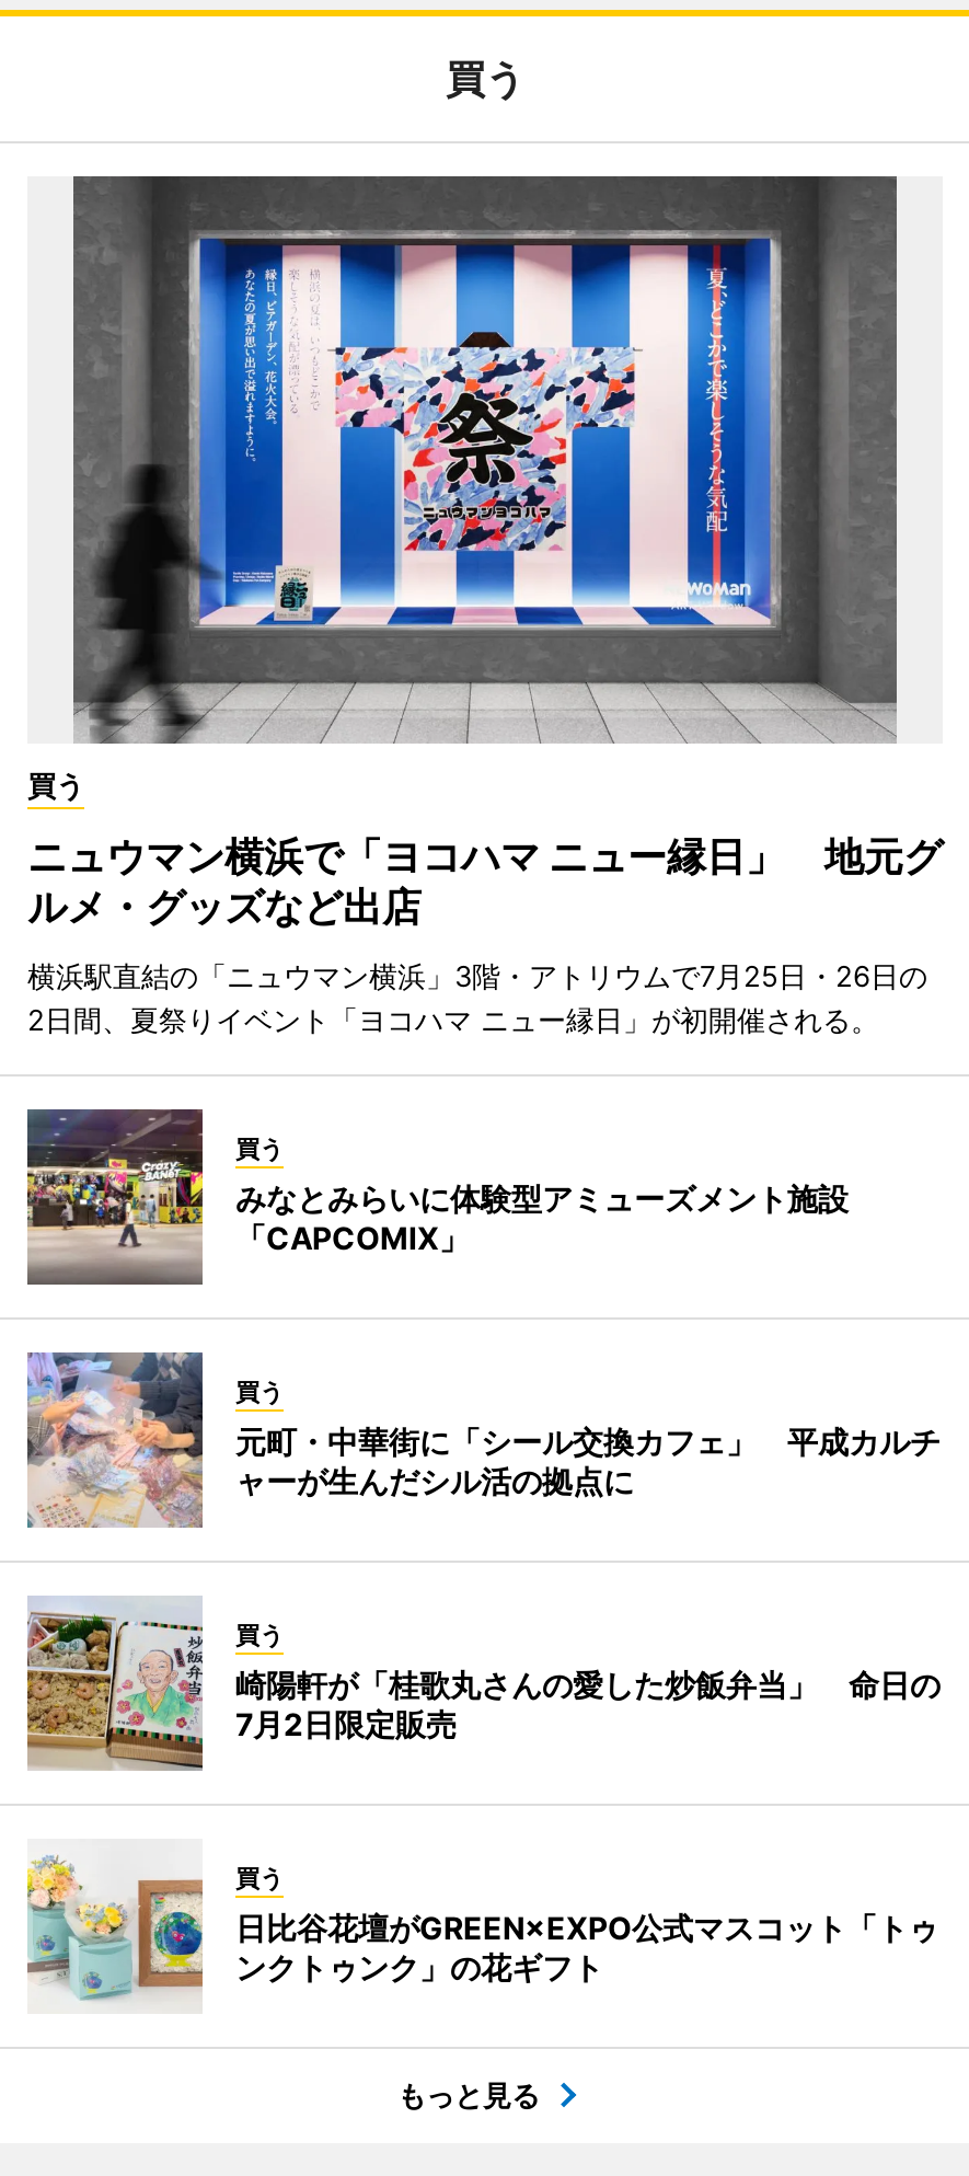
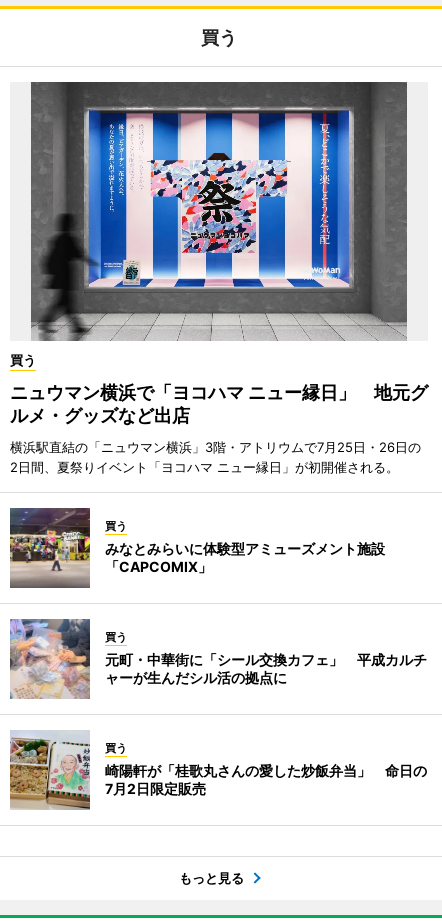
[25,1854,938,2005] [image] | 買う | 日比谷花壇がGREEN×EXPO公式マスコット「トゥ | ンクトゥンク」の花ギフト -> none

